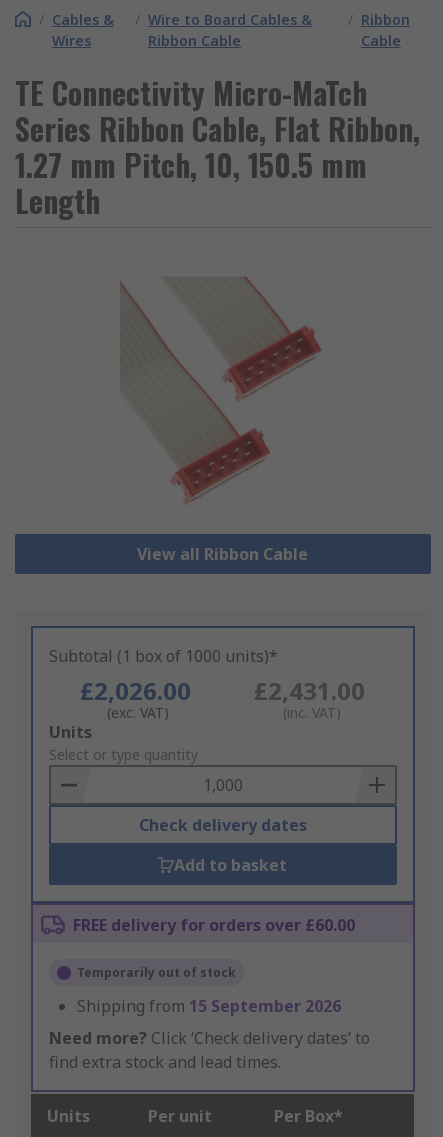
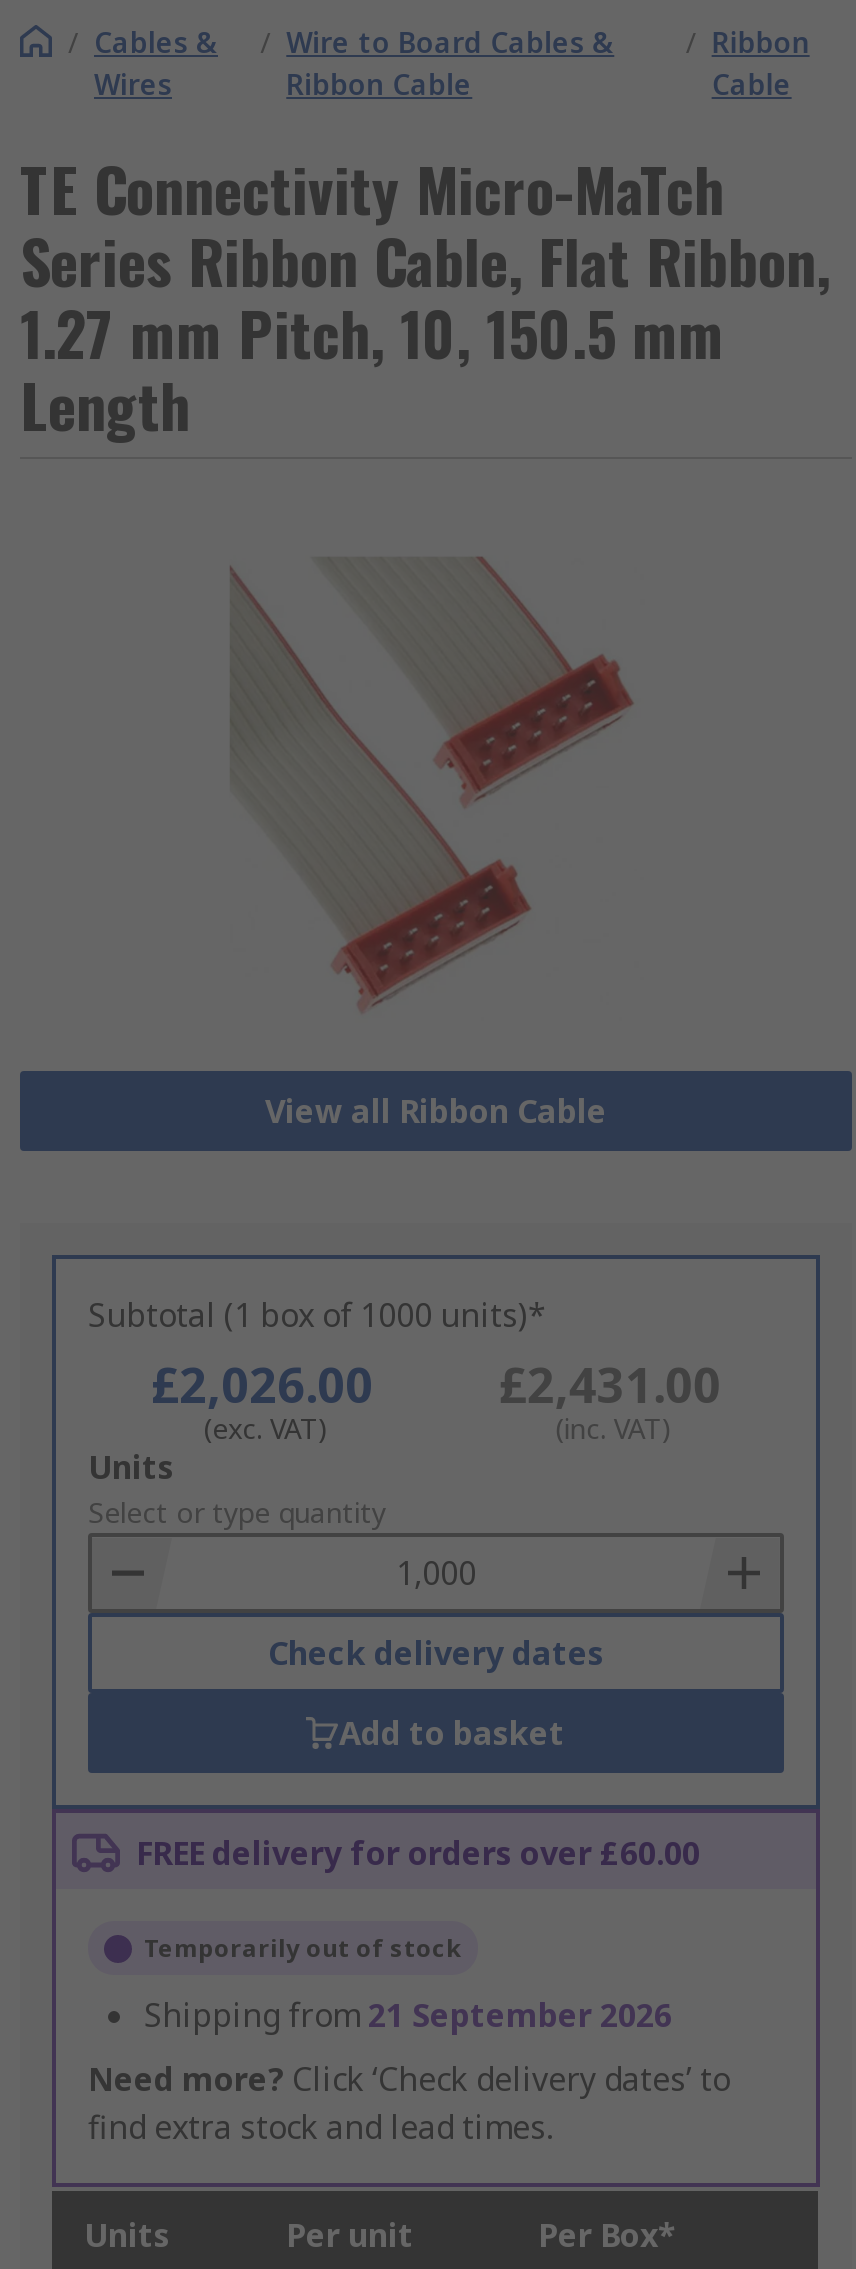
[77,995,341,1017] Shipping from 15 September 2026 -> [144,1994,672,2038] Shipping from 21 September 2026

